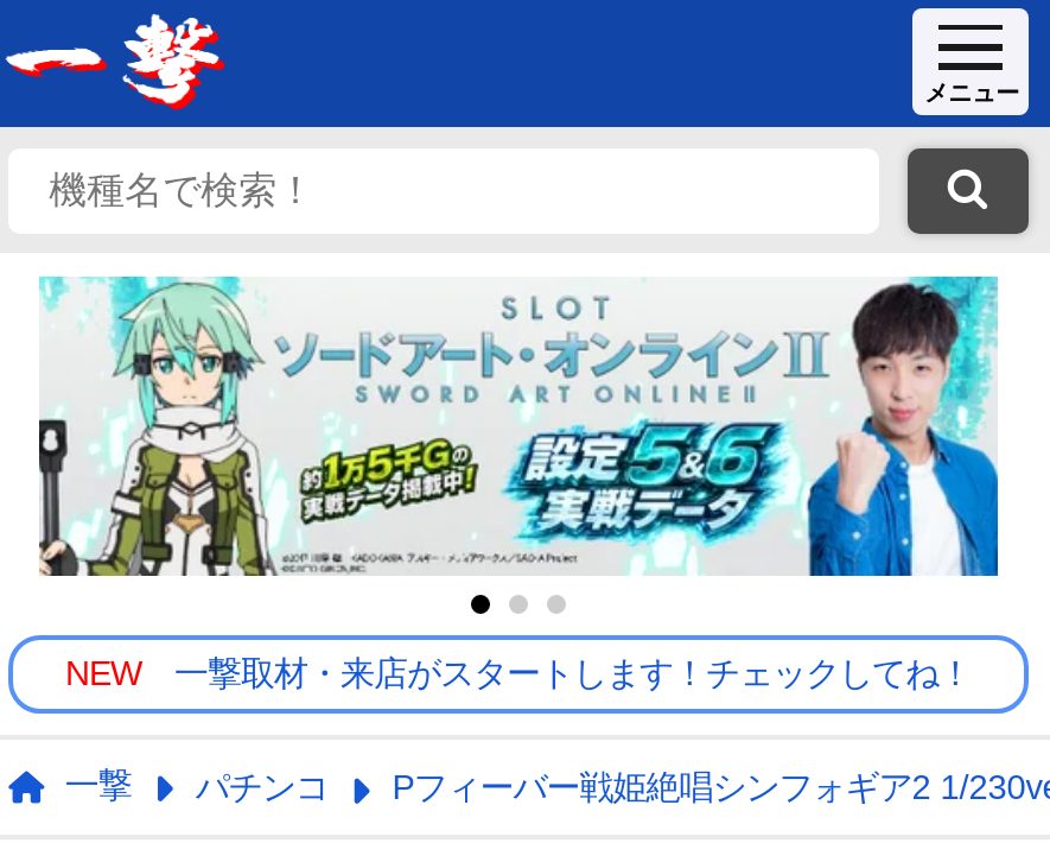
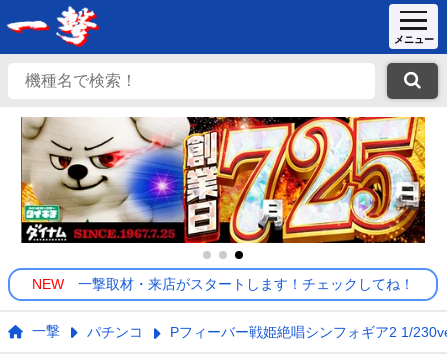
[37,274,1000,616] [image] -> [20,116,426,260] [image]

